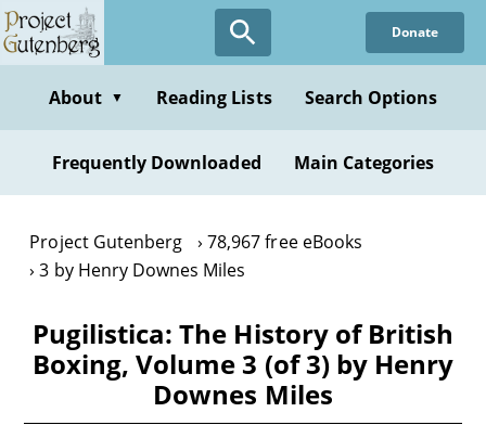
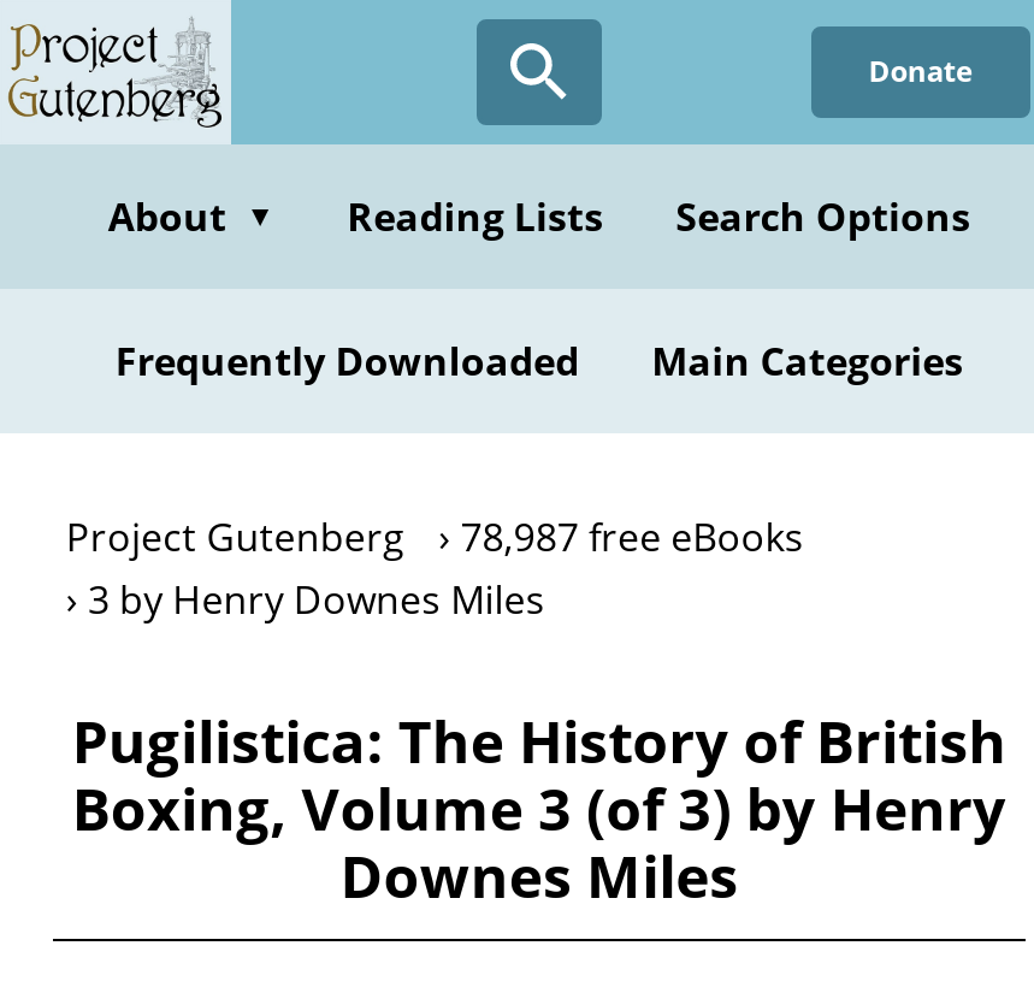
[30,230,362,254] Project Gutenberg 78,967 free eBooks -> [66,510,804,563] Project Gutenberg 78,987 free eBooks

